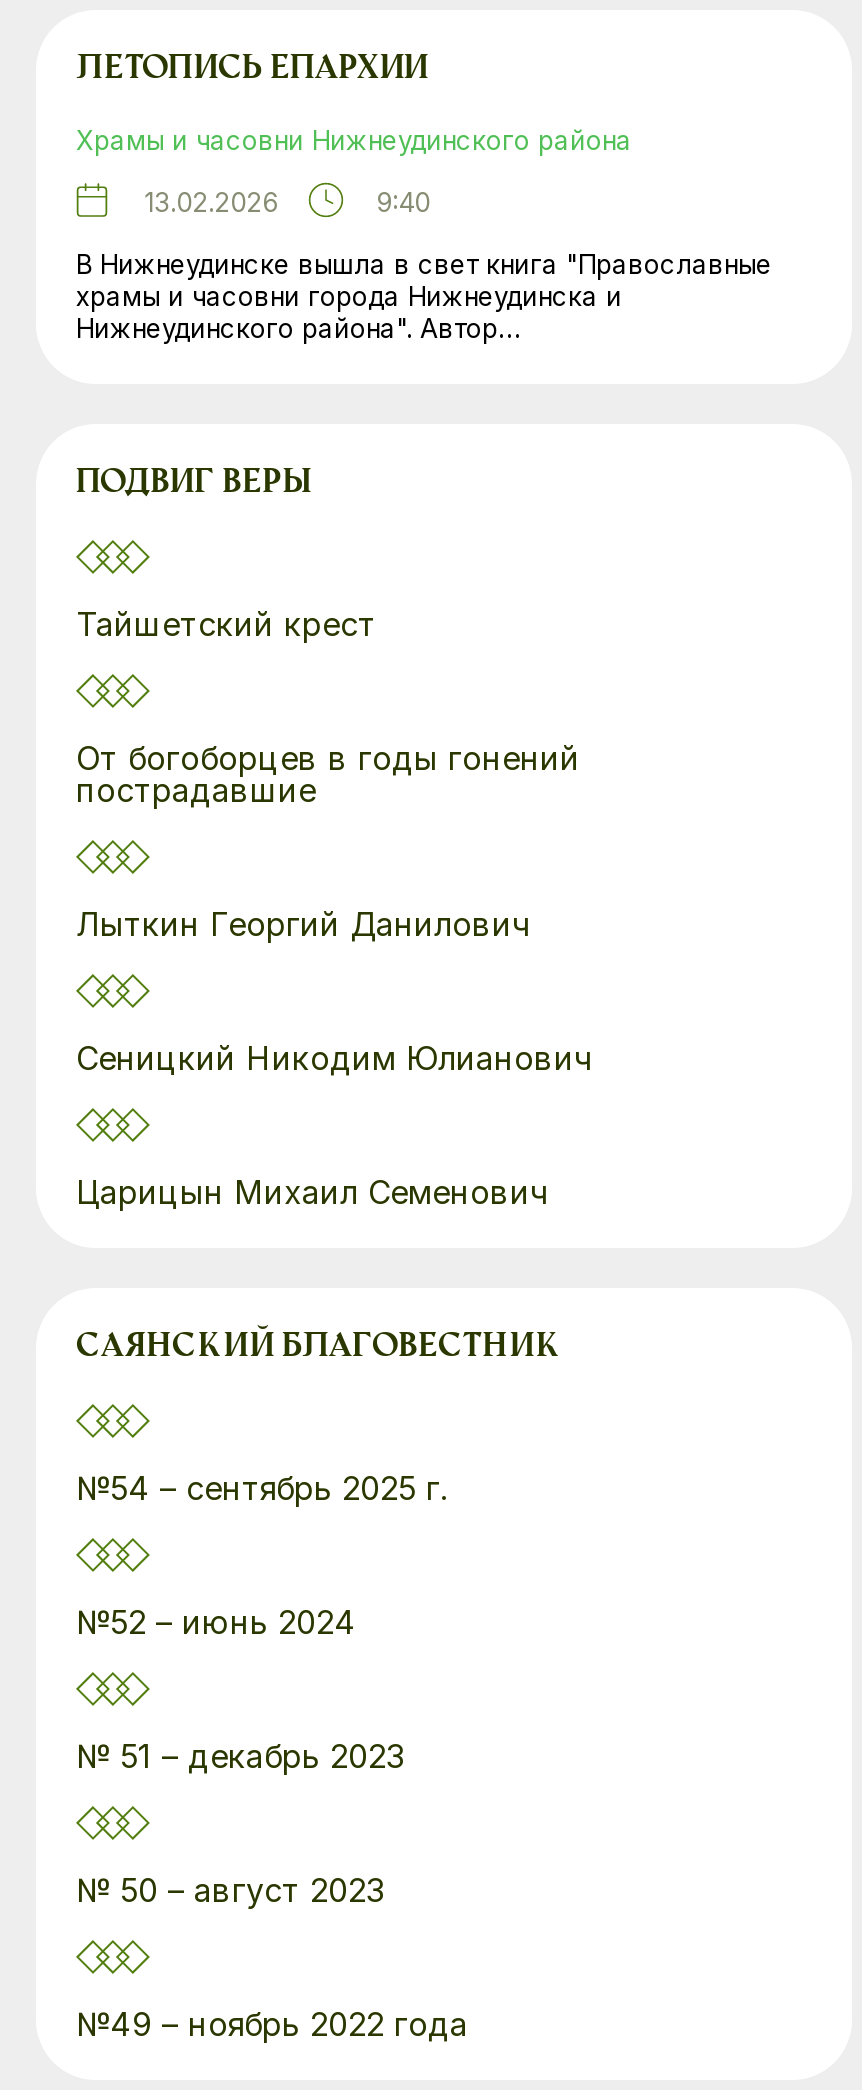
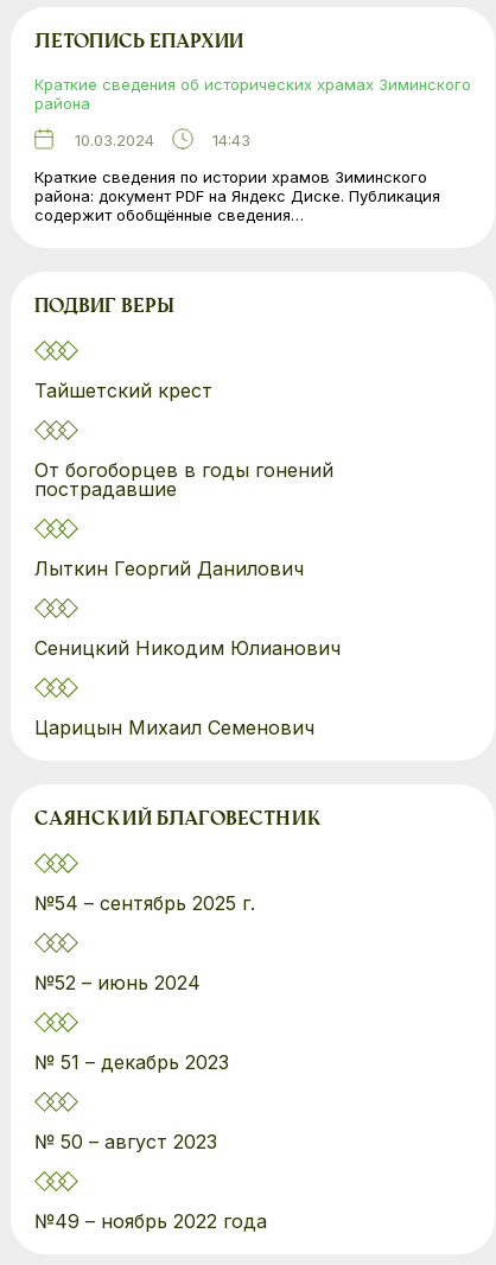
[76,125,632,157] Храмы и часовни Нижнеудинского района -> [34,75,471,113] Краткие сведения об исторических храмах Зиминского | района
[144,187,430,219] 13.02.2026 | 9:40 -> [75,131,250,150] 10.03.2024 | 14:43
[76,249,772,345] В Нижнеудинске вышла в свет книга "Православные | храмы и часовни города Нижнеудинска и | Нижнеудинского района". Автор… -> [34,168,440,225] Краткие сведения по истории храмов Зиминского | района: документ PDF на Яндекс Диске. Публикация | содержит обобщённые сведения…

